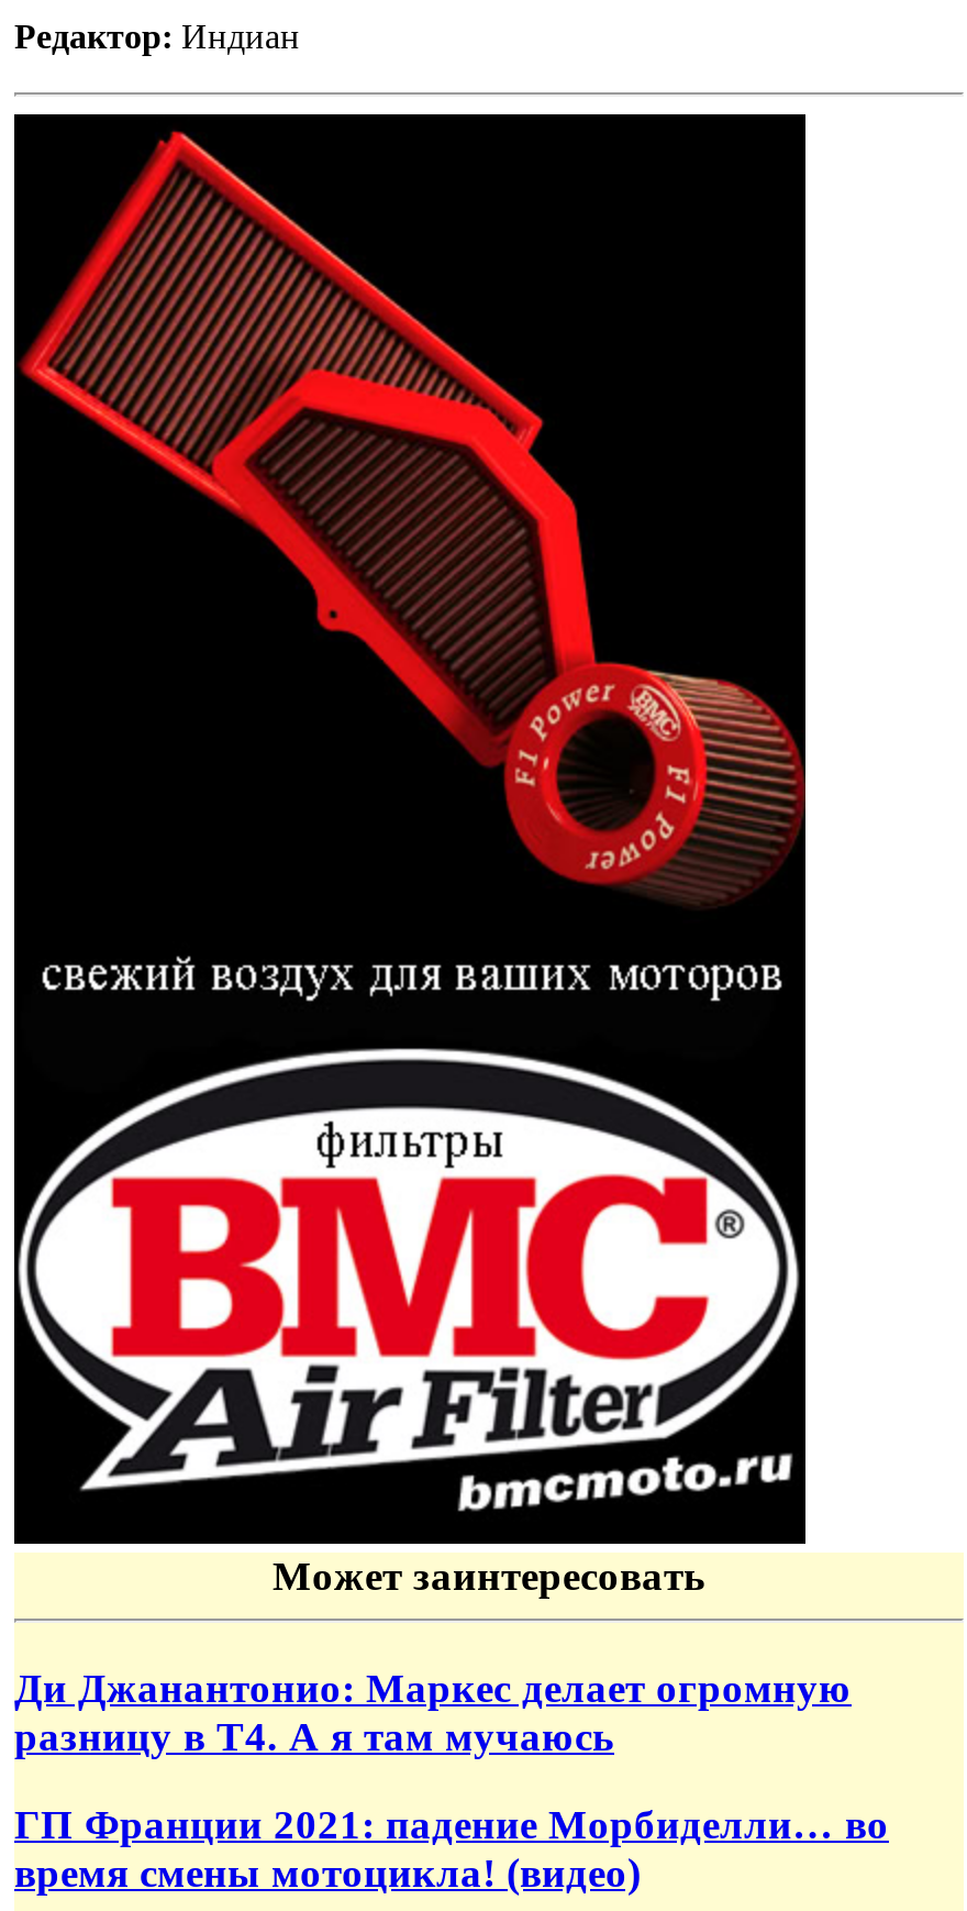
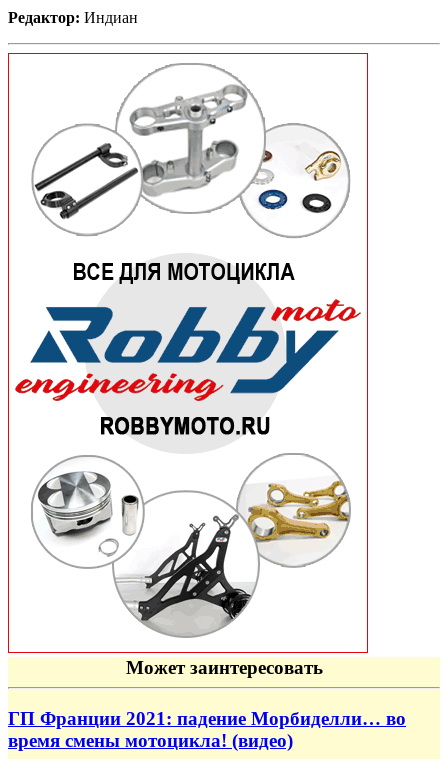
[12,112,808,1548] [image] -> [7,52,369,654] [image]
[14,1664,852,1758] Ди Джанантонио: Маркес делает огромную | разницу в T4. А я там мучаюсь -> none

